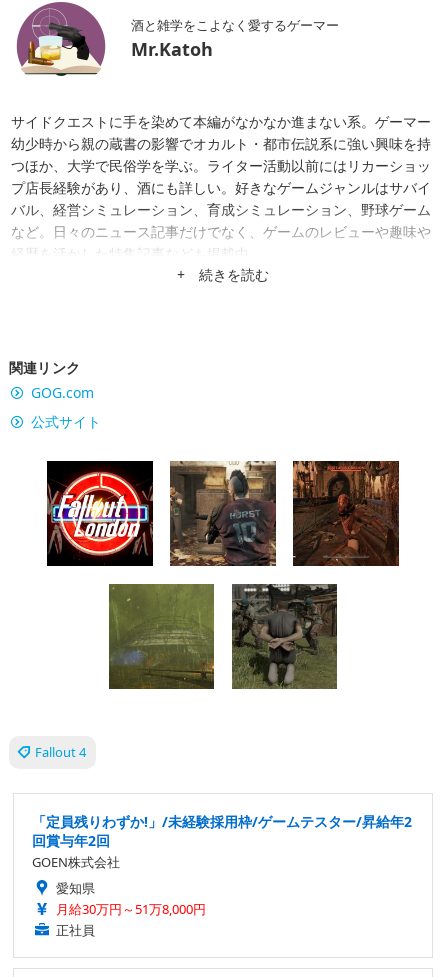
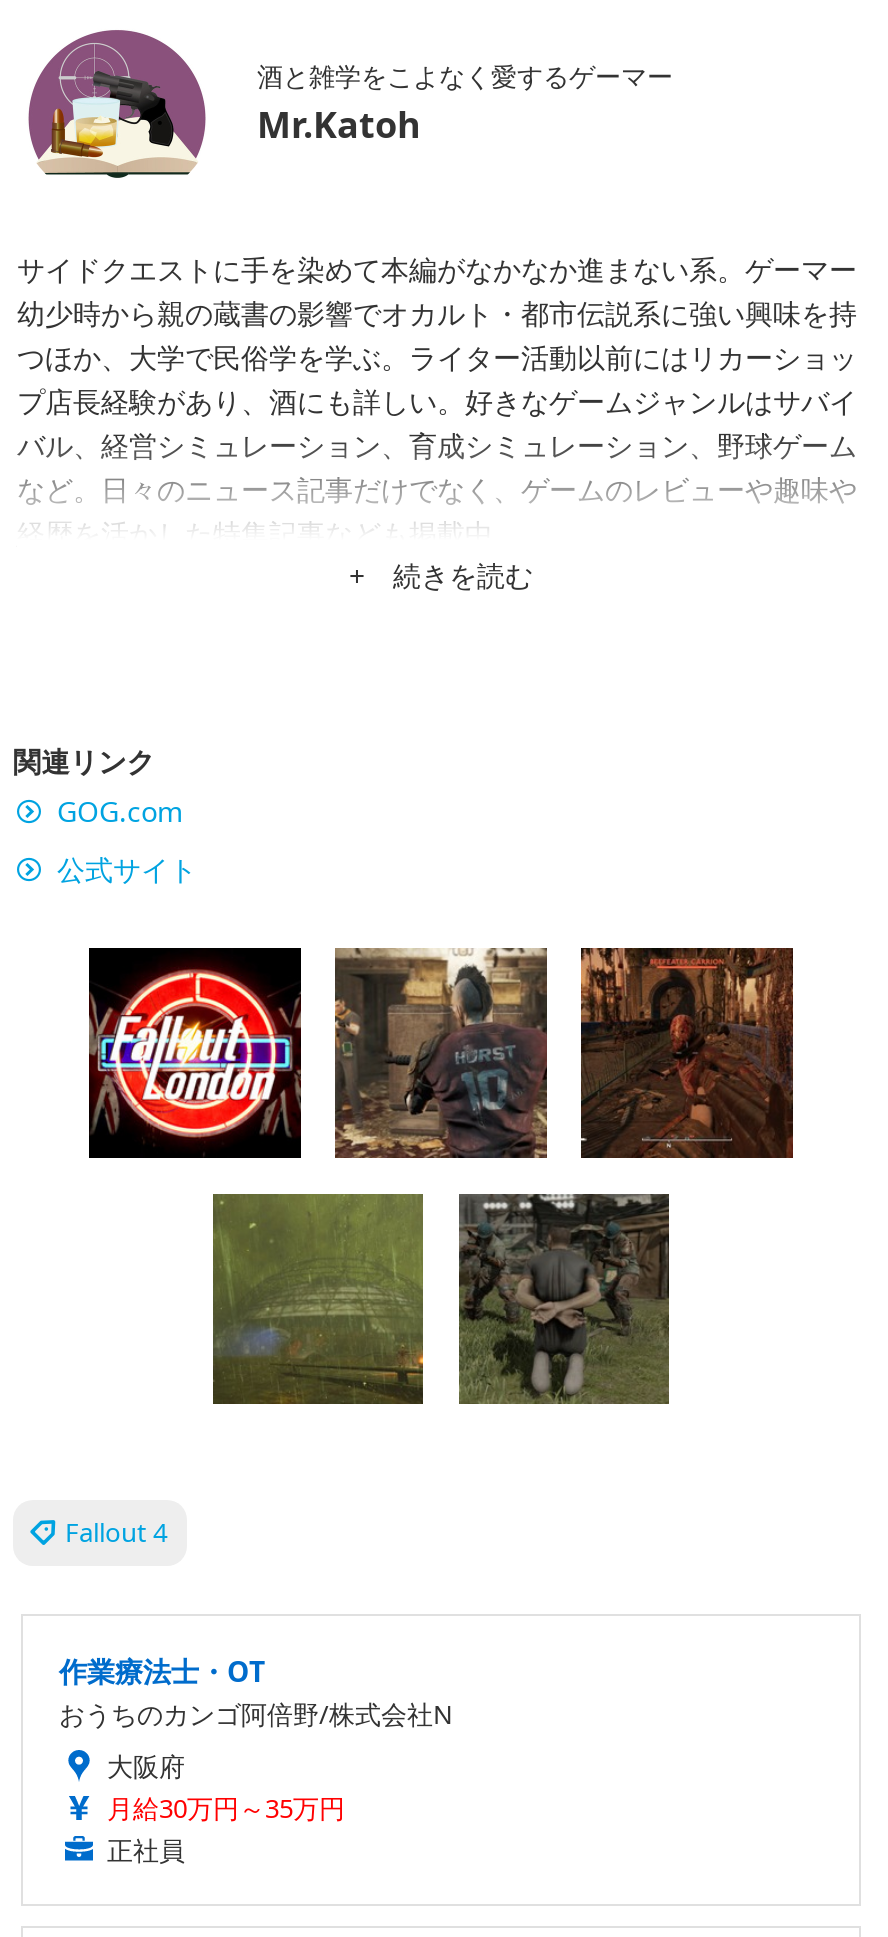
[32,812,412,918] 「定員残りわずか!」/未経験採用枠/ゲームテスター/昇給年2 | 回賞与年2回 | GOEN株式会社 | 愛知県 | 月給30万円～51万8,000円 -> [59,1652,453,1826] 作業療法士・OT | おうちのカンゴ阿倍野/株式会社N | 大阪府 | 月給30万円～35万円

